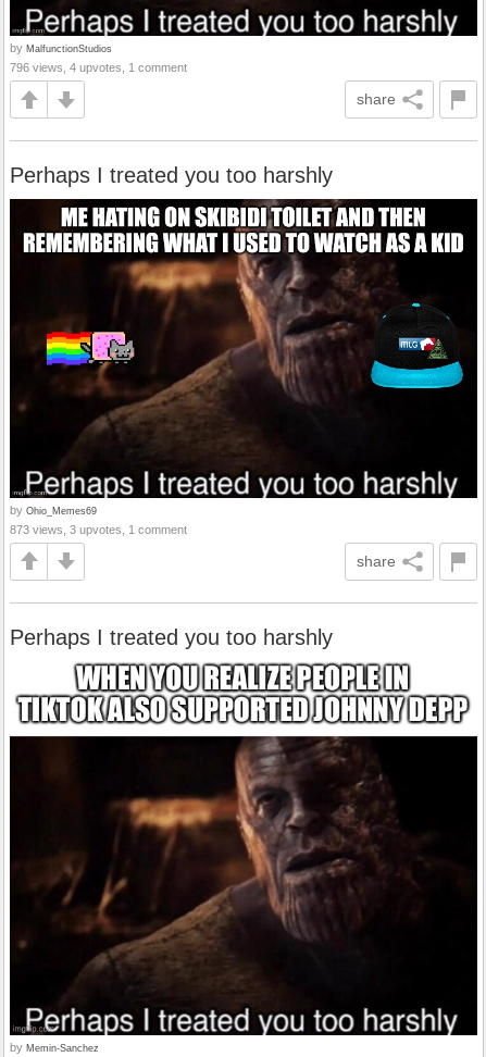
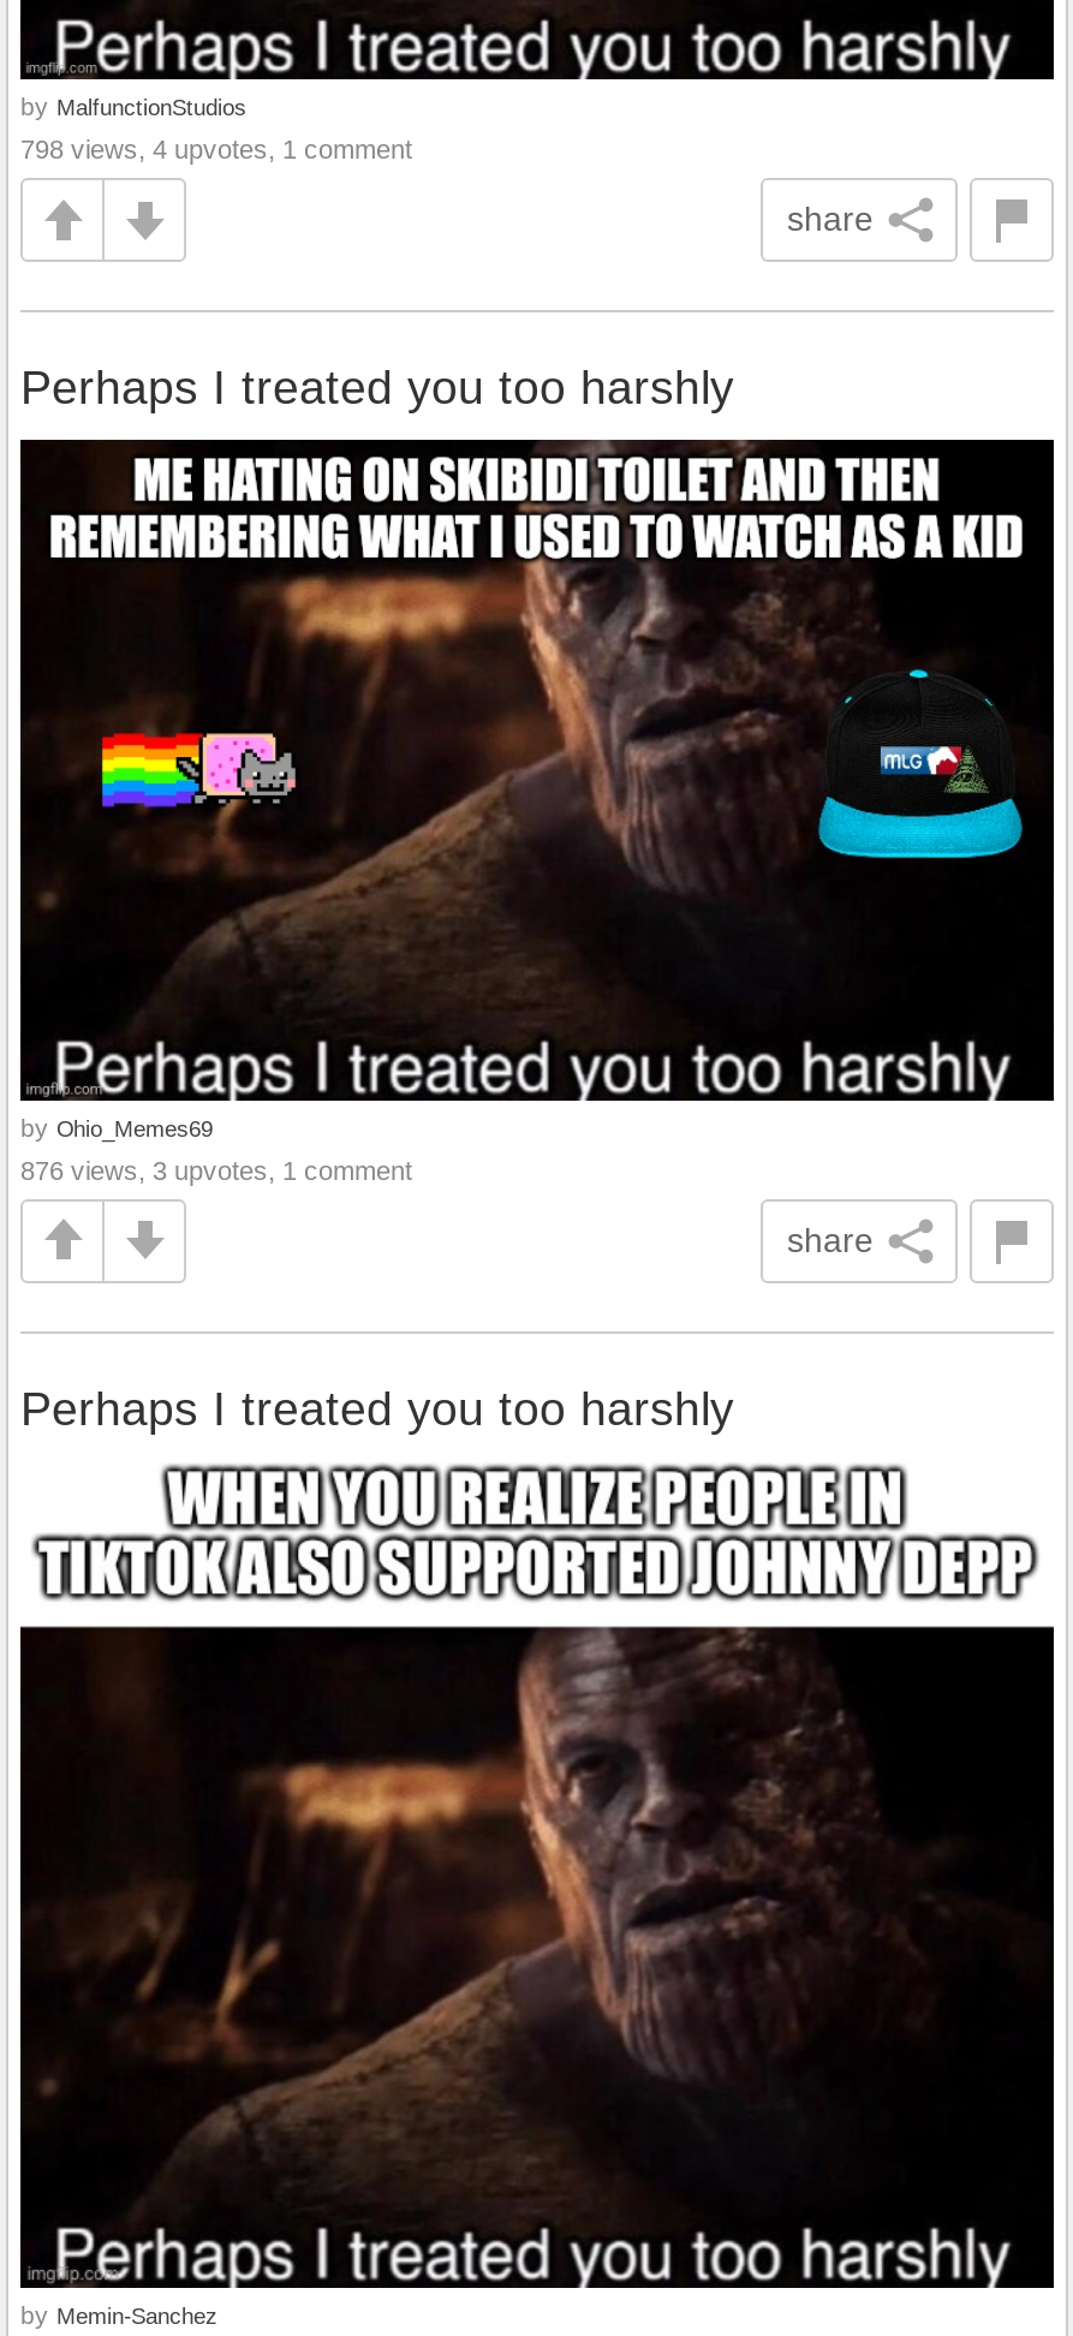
[10,61,187,74] 796 views, 4 upvotes, 1 comment -> [20,135,412,164] 798 views, 4 upvotes, 1 comment
[10,523,187,536] 873 views, 3 upvotes, 1 comment -> [20,1156,412,1185] 876 views, 3 upvotes, 1 comment

